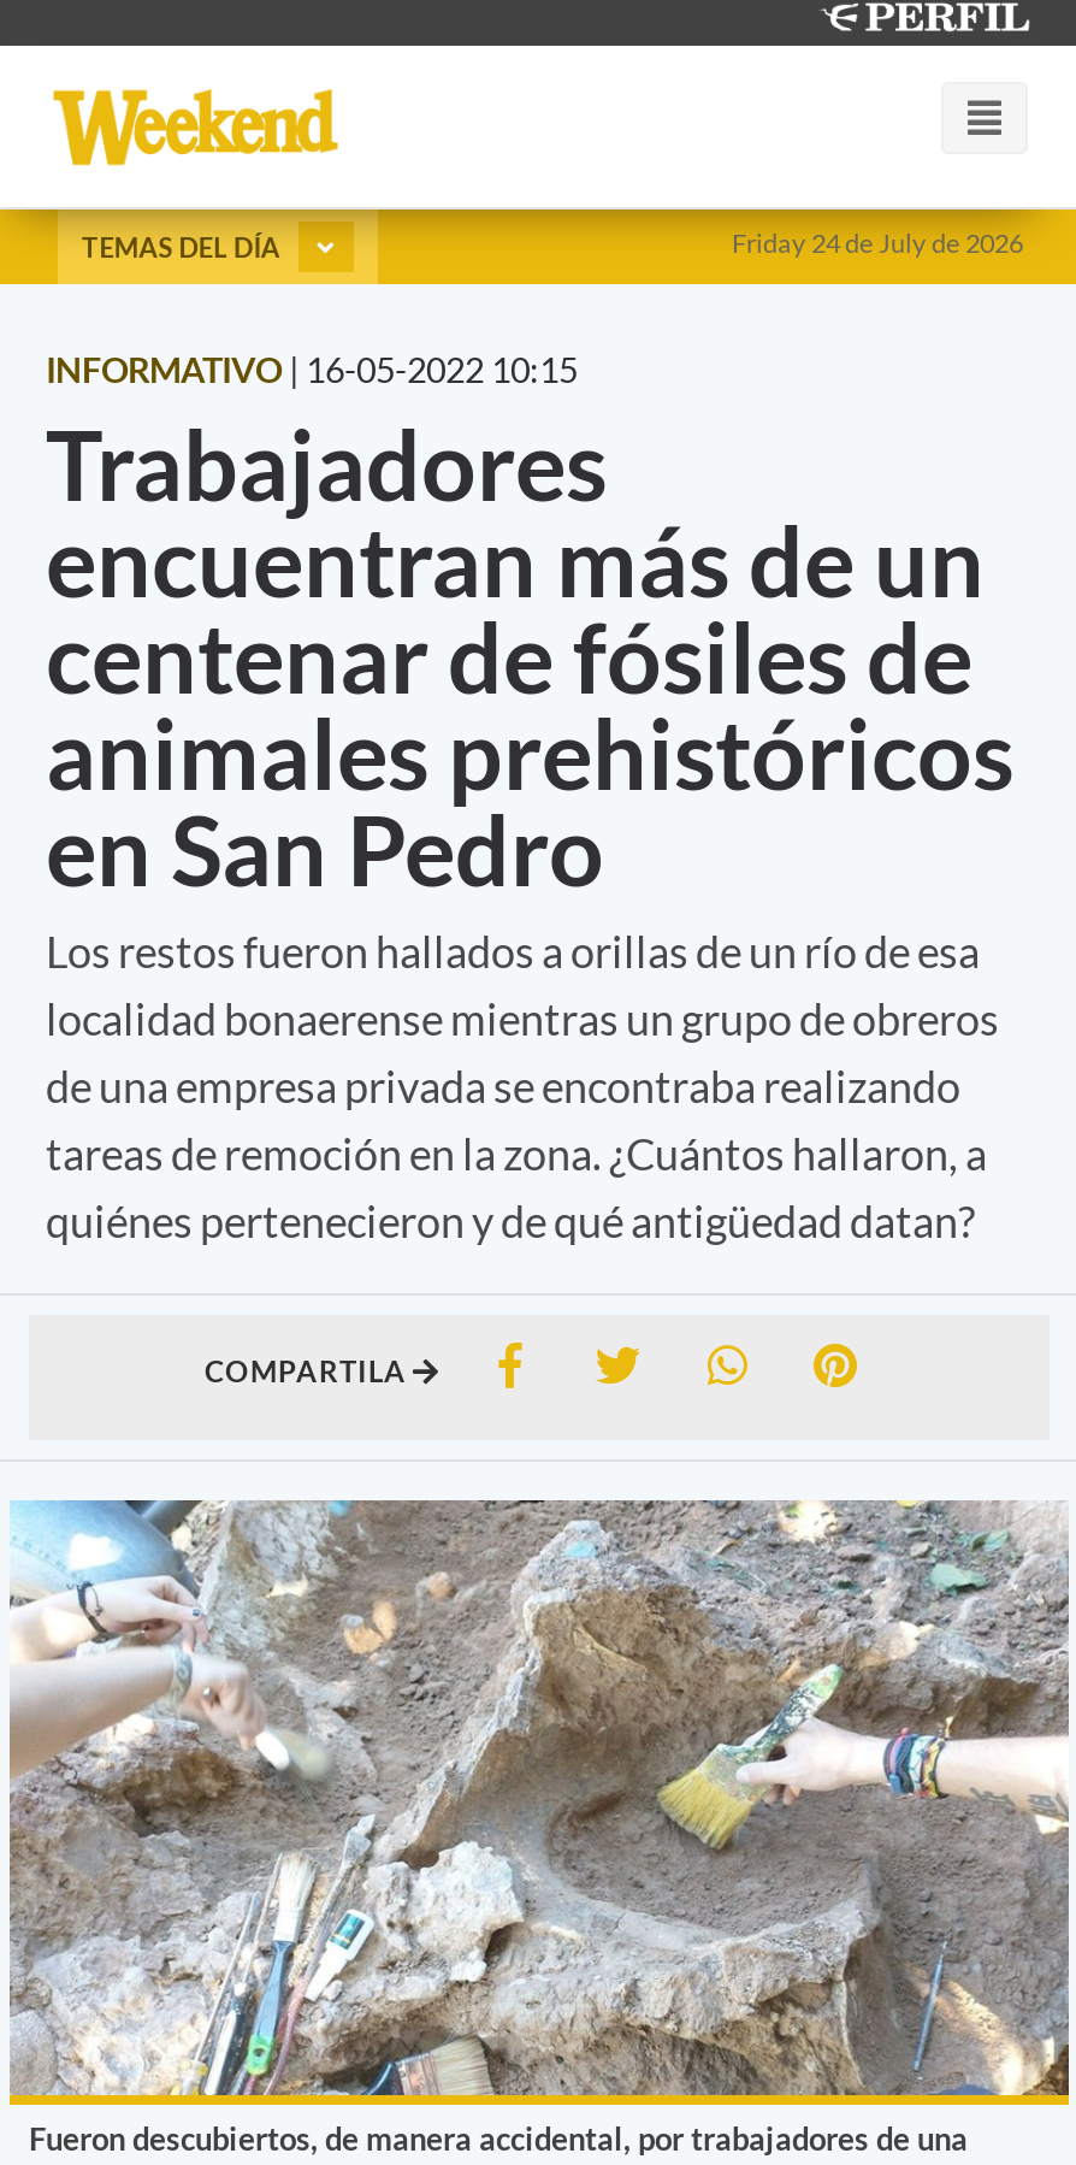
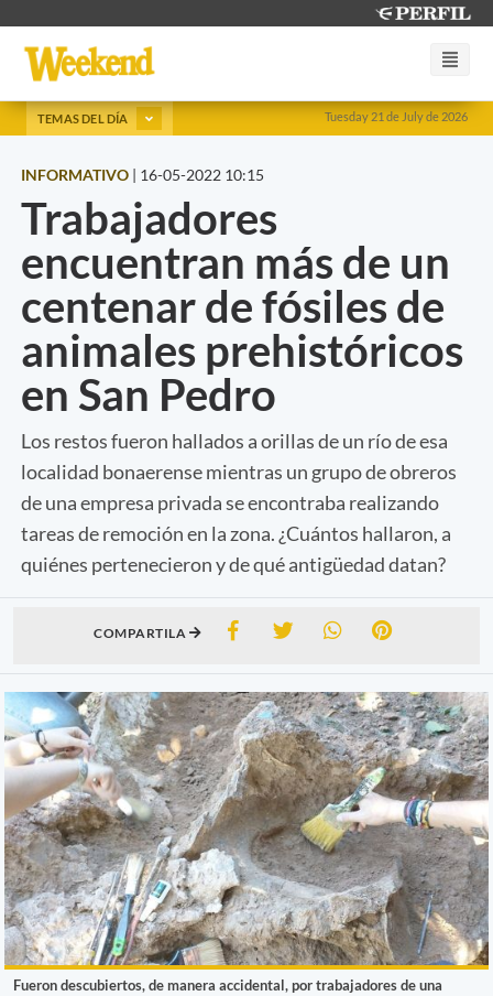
[732,226,1023,258] Friday 24 de July de 2026 -> [325,109,468,123] Tuesday 21 de July de 2026

